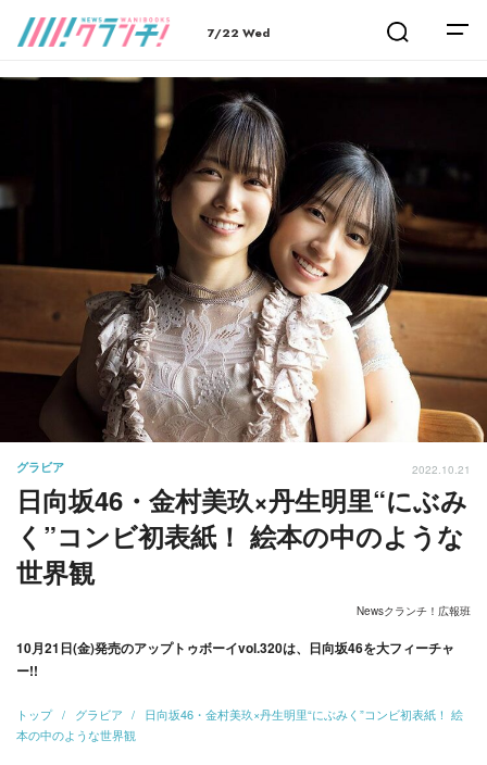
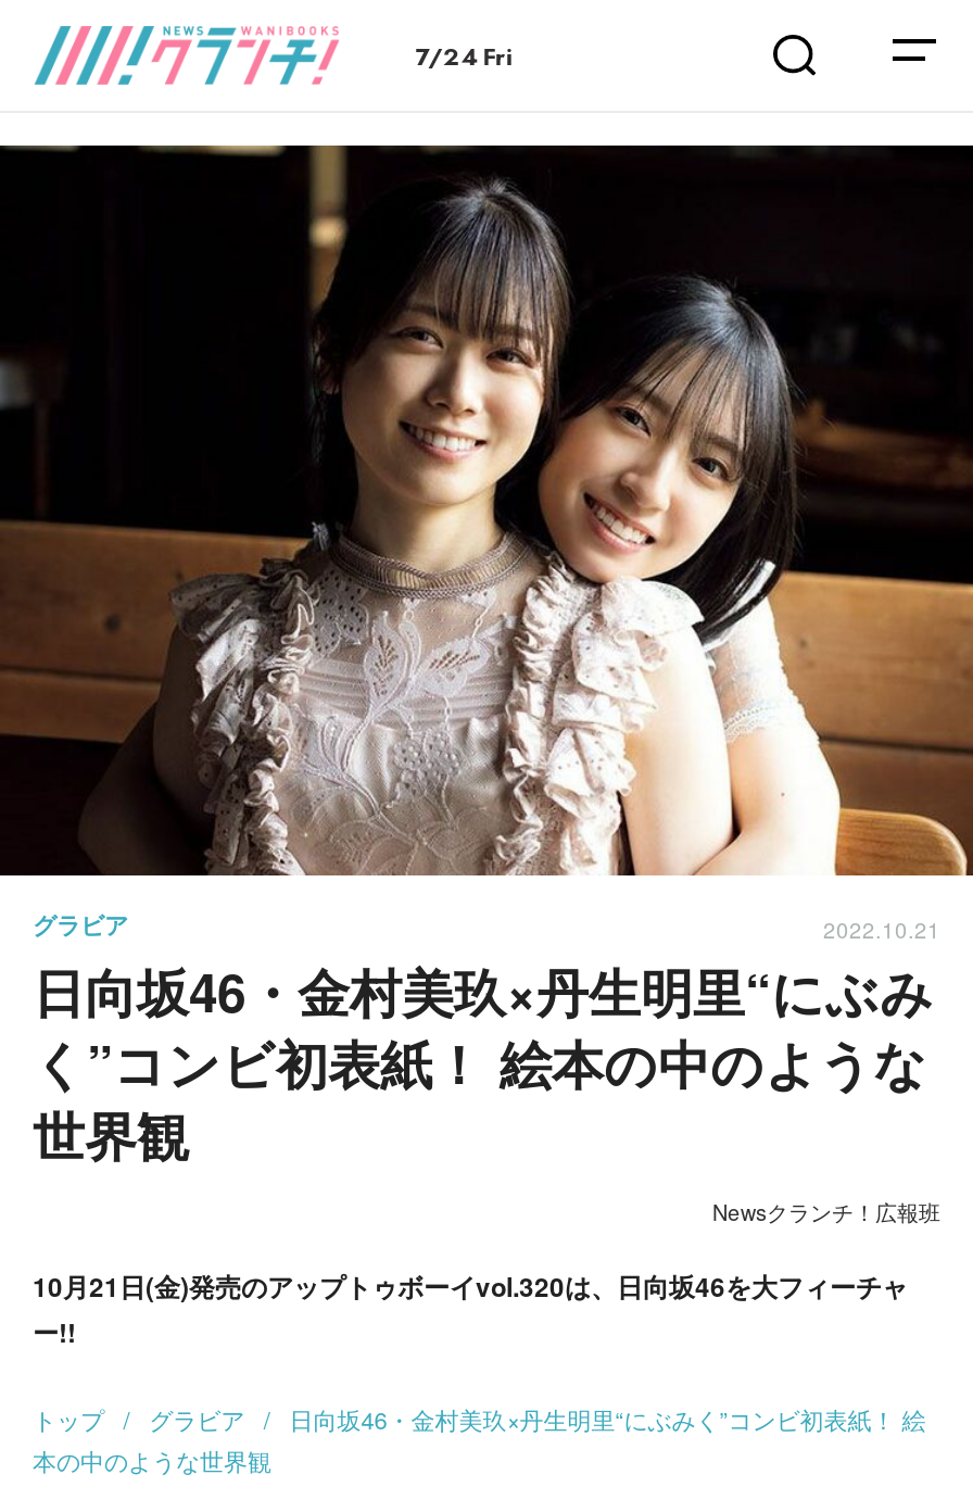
[208,24,270,41] 7/22 Wed -> [415,39,513,74] 7/24 Fri

